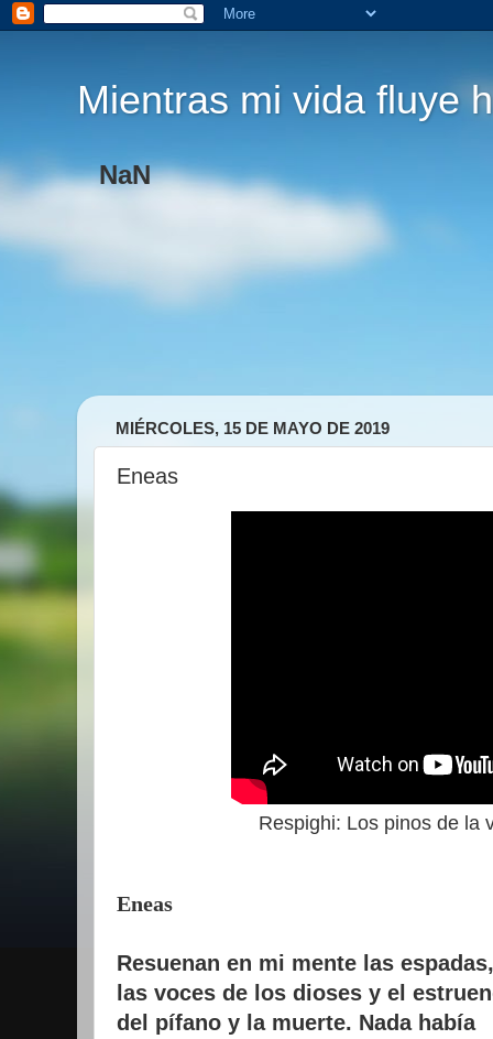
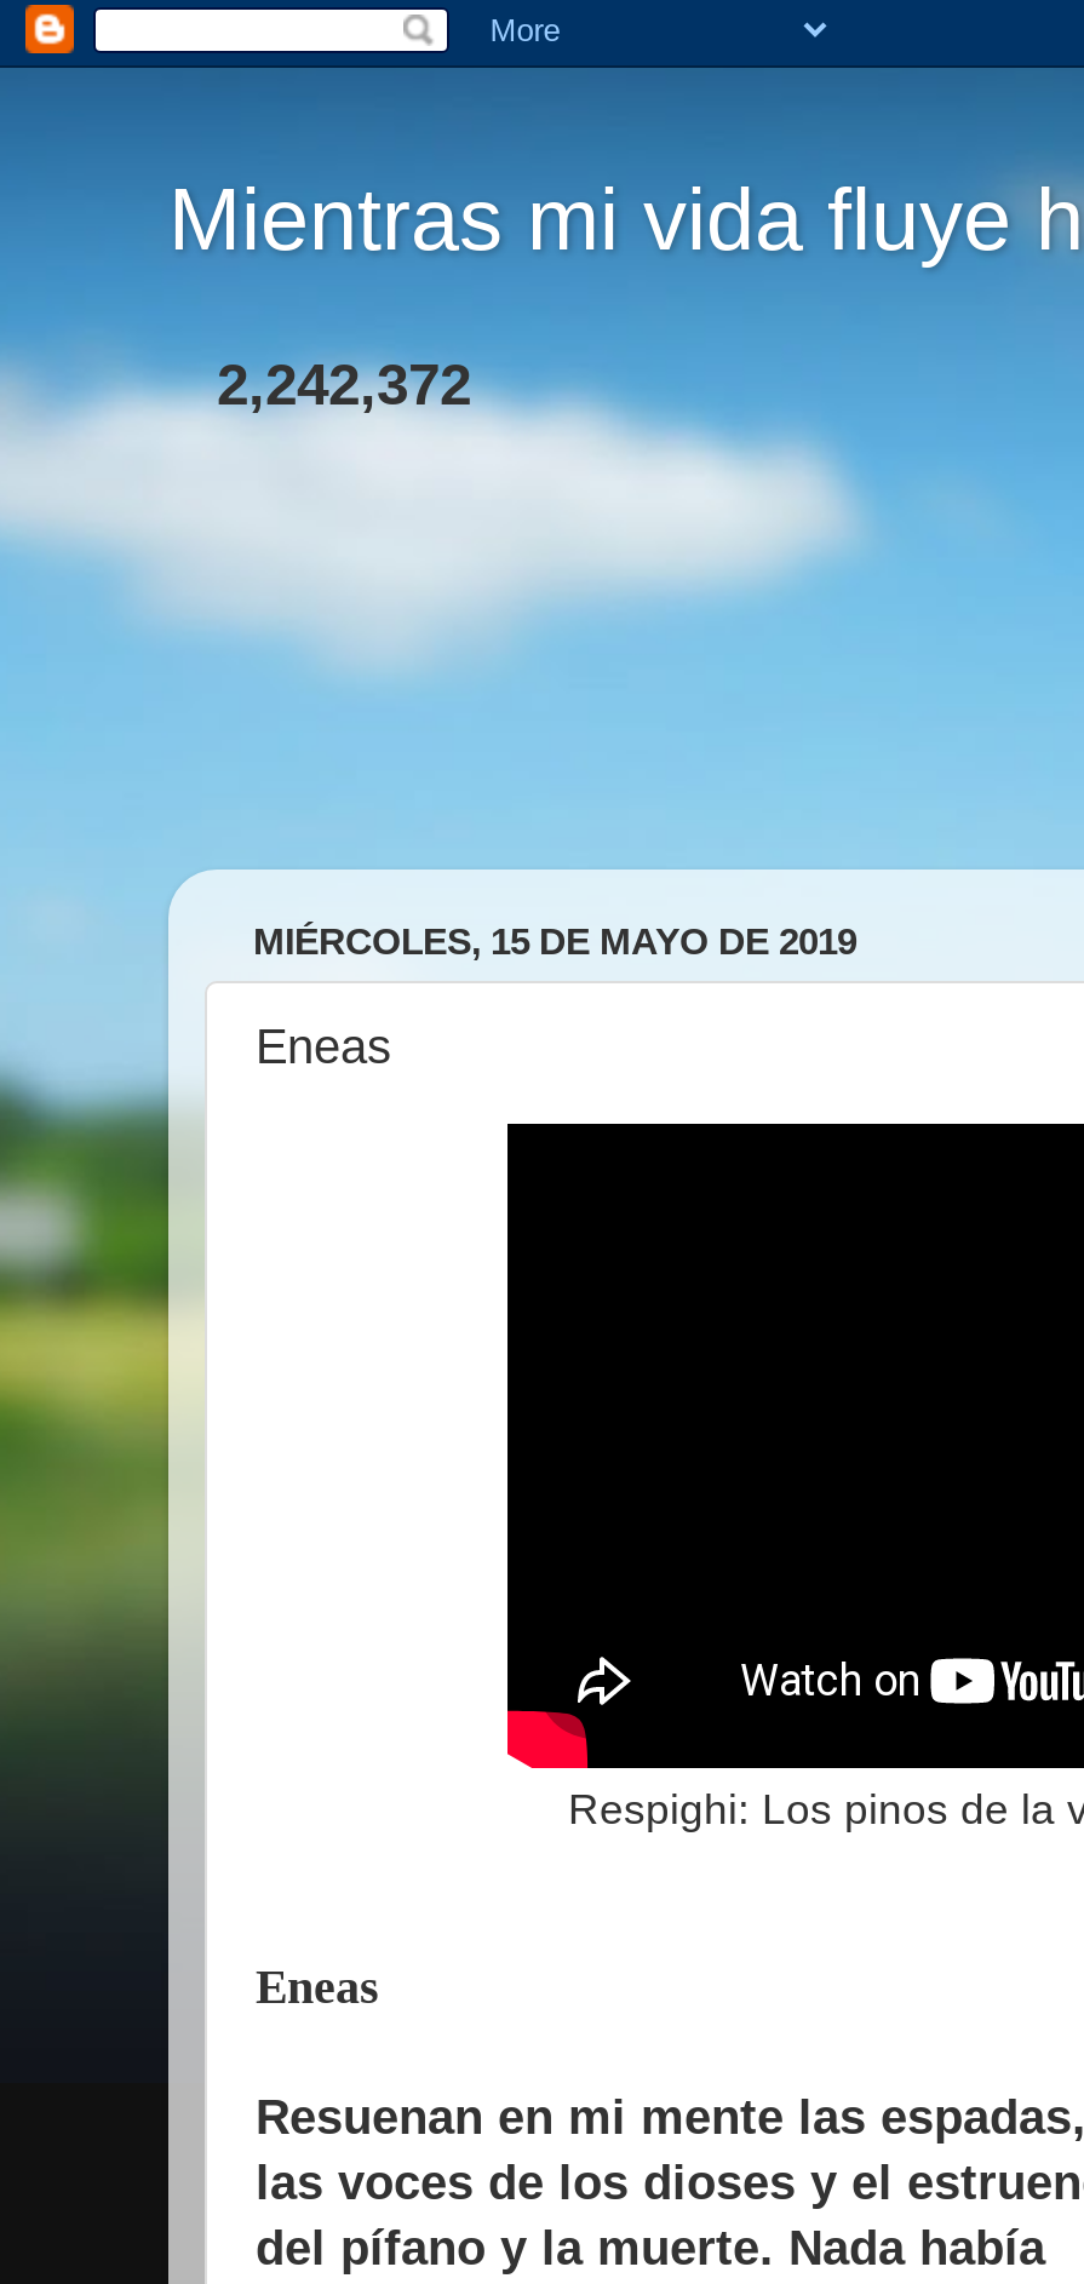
[99,160,151,189] NaN -> [217,351,471,416] 2,242,372

